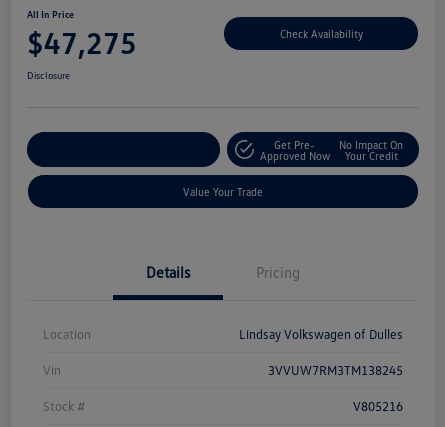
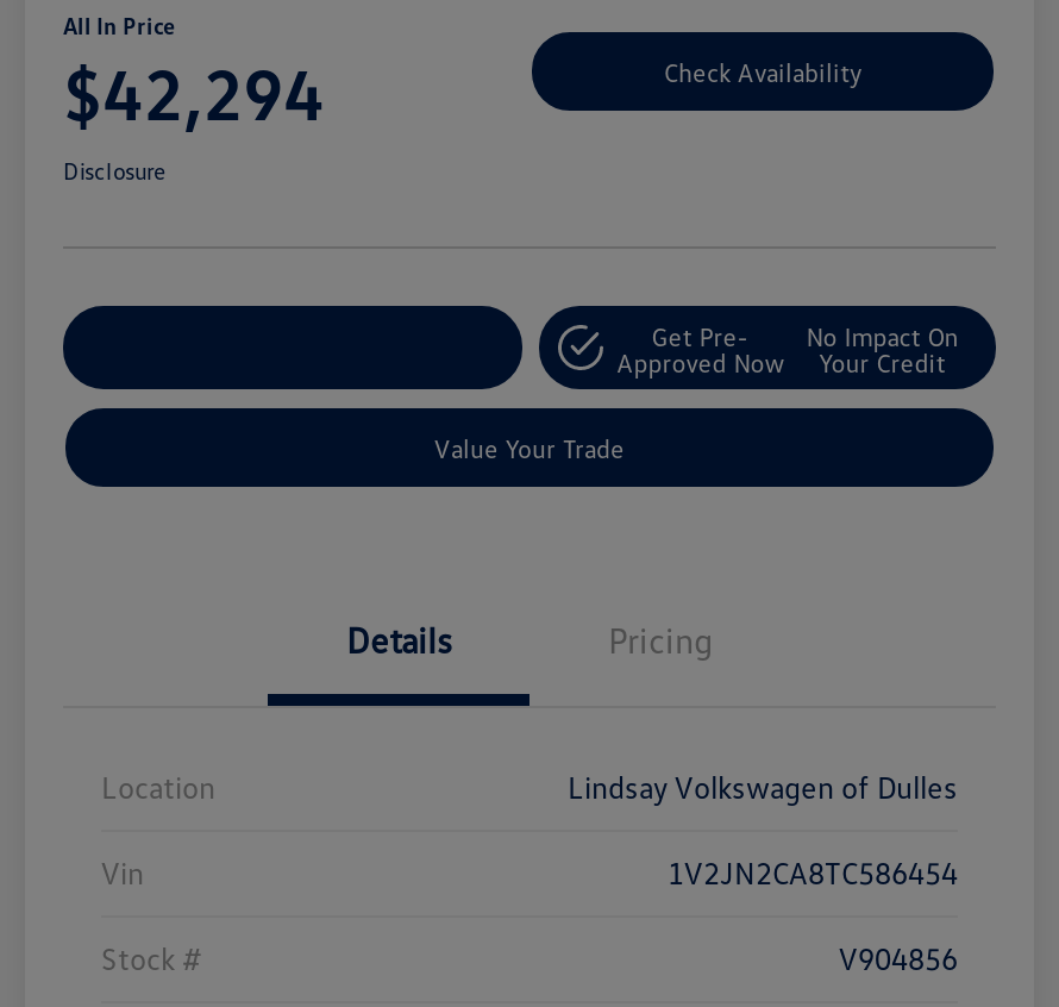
[27,24,137,61] $47,275 -> [63,49,325,137] $42,294
[268,362,403,378] 3VVUW7RM3TM138245 -> [668,854,958,892] 1V2JN2CA8TC586454
[353,398,403,414] V805216 -> [839,940,958,978] V904856

